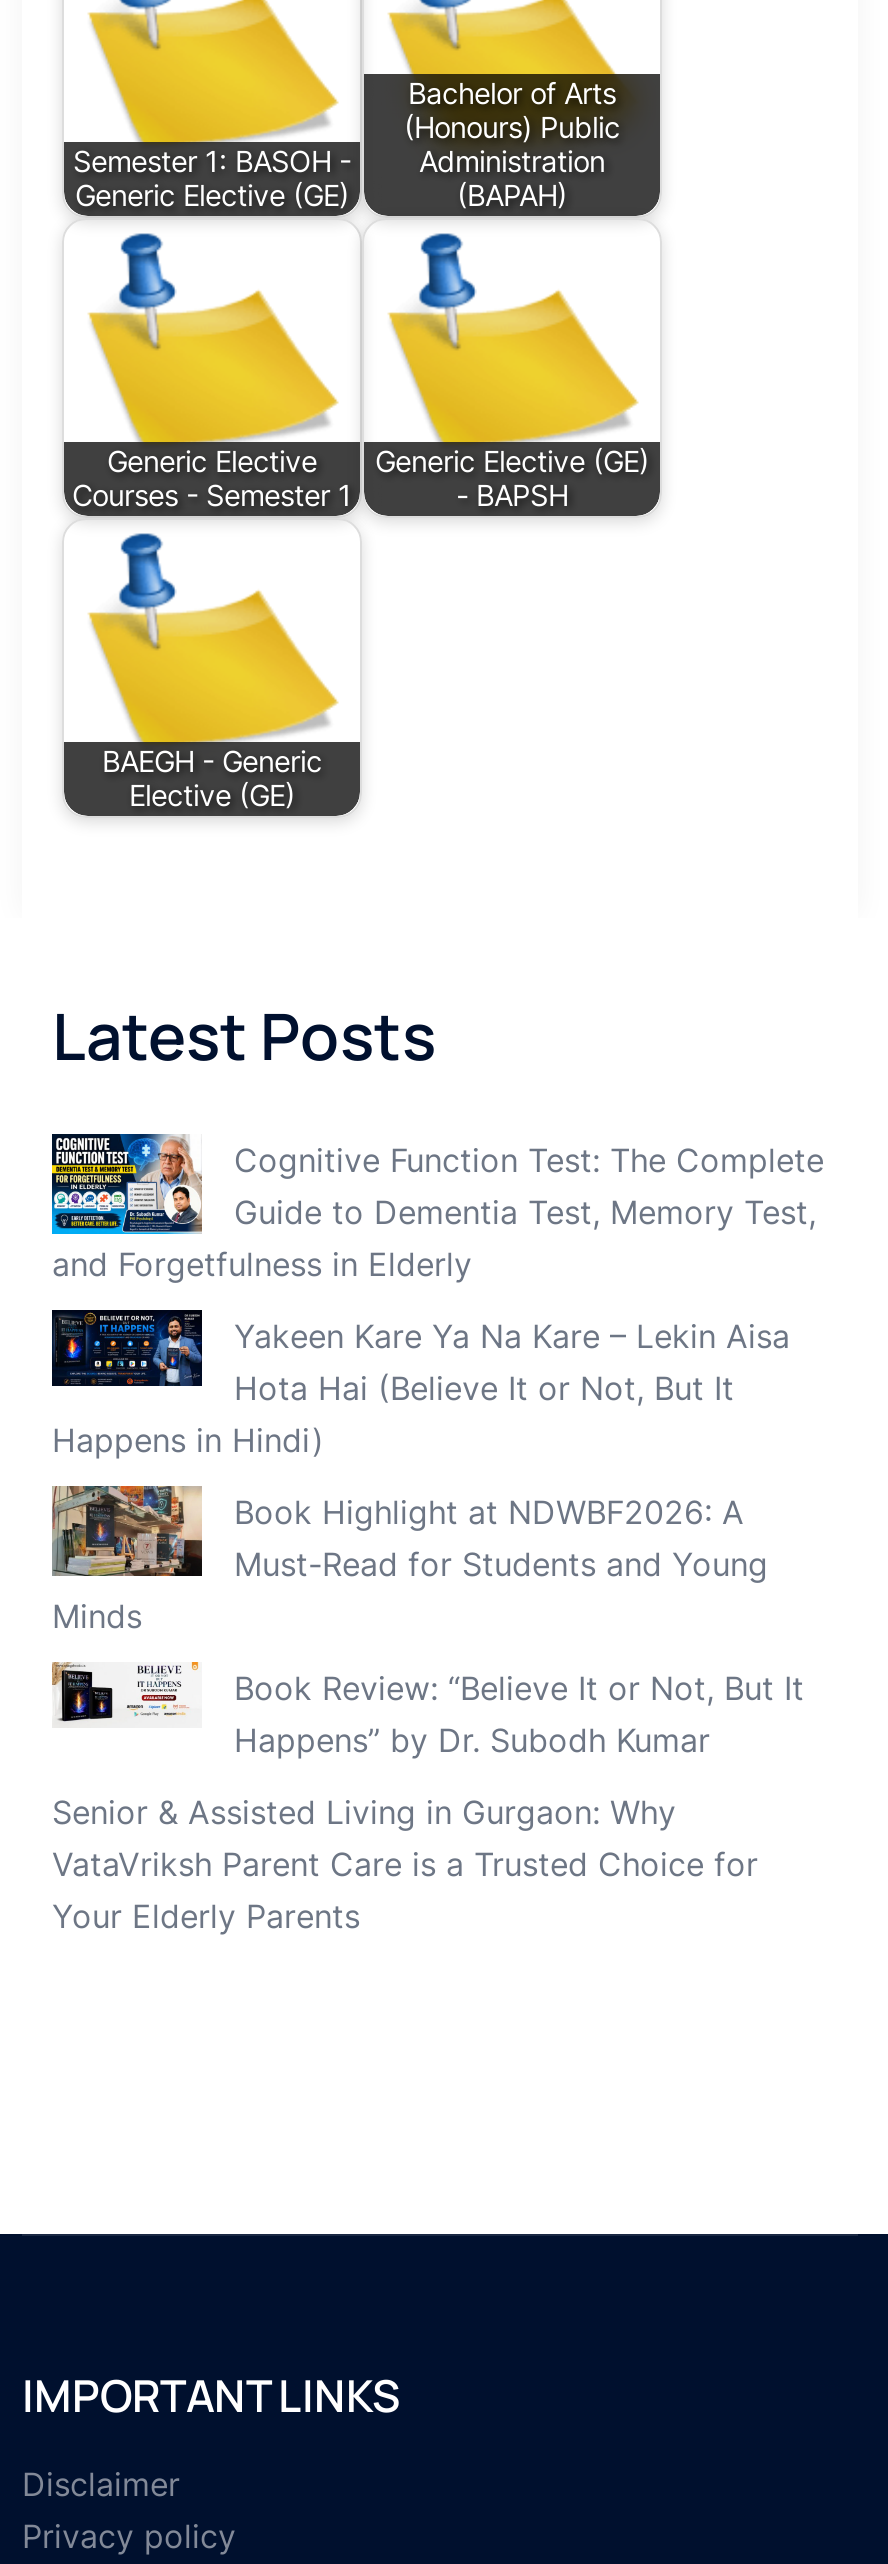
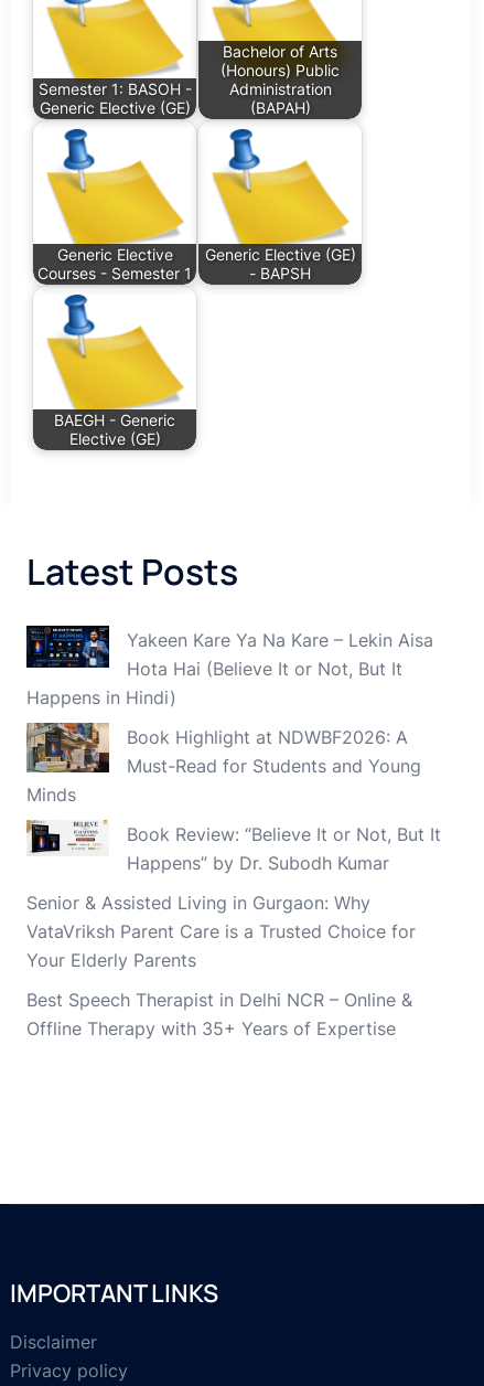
[50,1132,824,1284] [image] | Cognitive Function Test: The Complete | Guide to Dementia Test, Memory Test, | and Forgetfulness in Elderly -> none
moved [50,1310,804,1936] -> [25,626,441,971]: [image] | Yakeen Kare Ya Na Kare – Lekin Aisa | Hota Hai (Believe It or Not, But It | ... | VataVriksh Parent Care is a Trusted Choice for | Your Elderly Parents
none -> [26,989,412,1039] Best Speech Therapist in Delhi NCR – Online & | Offline Therapy with 35+ Years of Expertise

